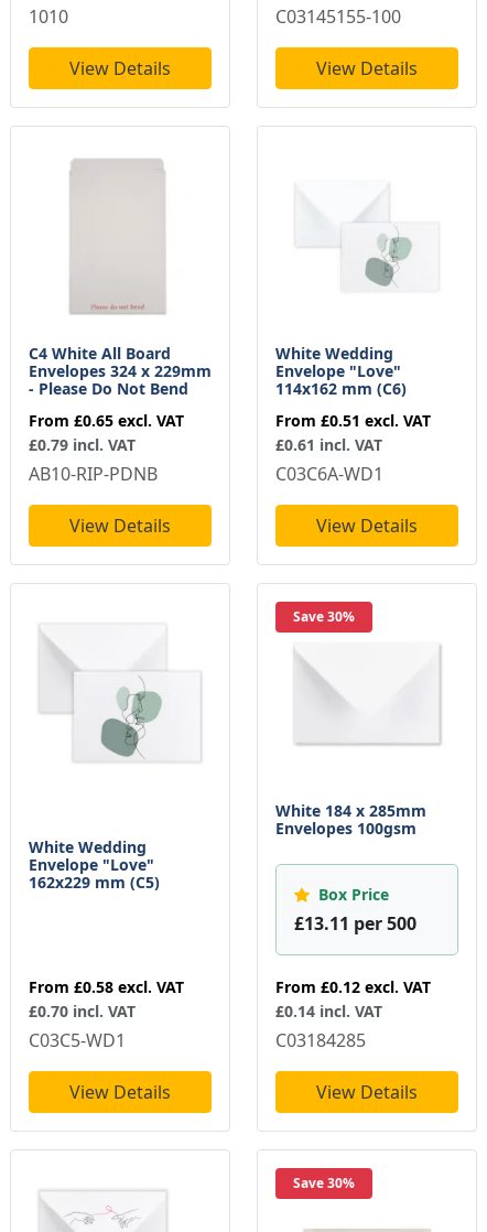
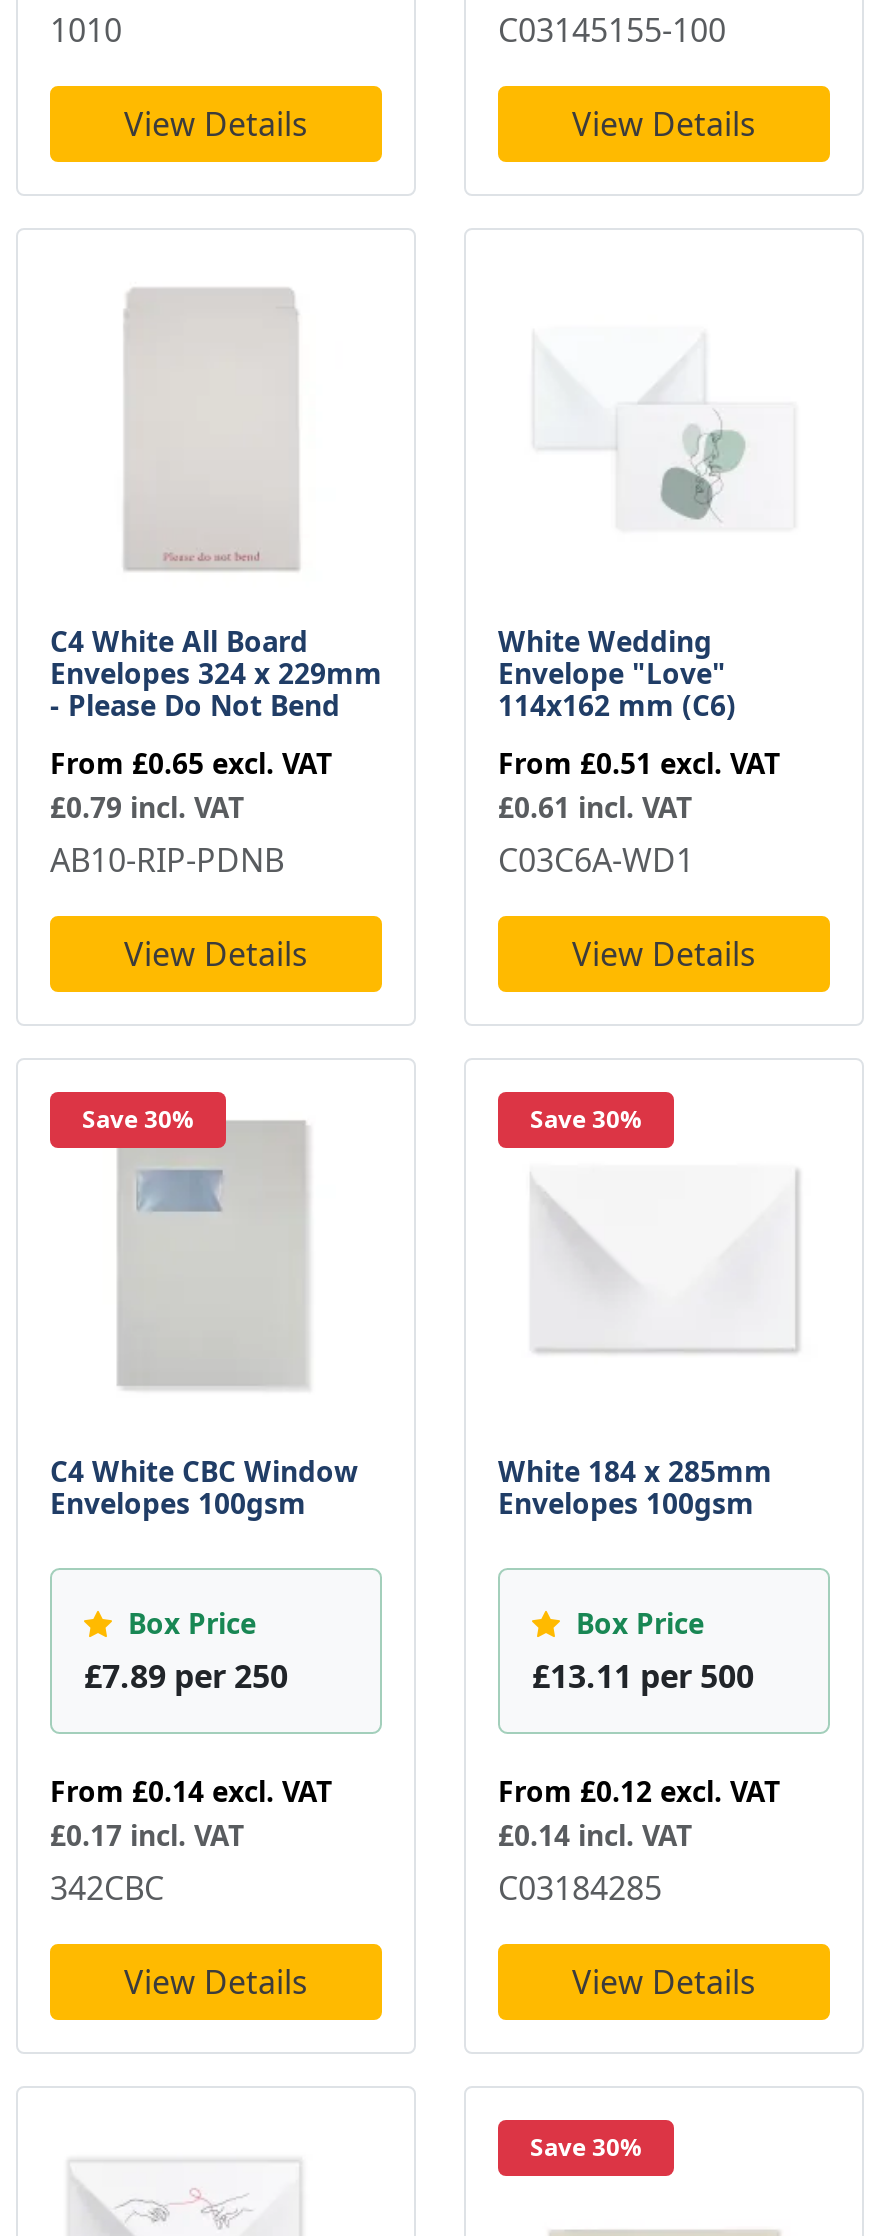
[42,605,170,764] [image] -> [78,1092,308,1388] [image]
[29,836,160,893] White Wedding | Envelope "Love" | 162x229 mm (C5) -> [82,1102,194,1136] Save 30%
[29,976,184,1052] From £0.58 excl. VAT | £0.70 incl. VAT | C03C5-WD1 -> [50,1452,358,1910] C4 White CBC Window | Envelopes 100gsm | Box Price | £7.89 per 250 | From £0.14 excl. VAT | £0.17 incl. VAT | 342CBC

